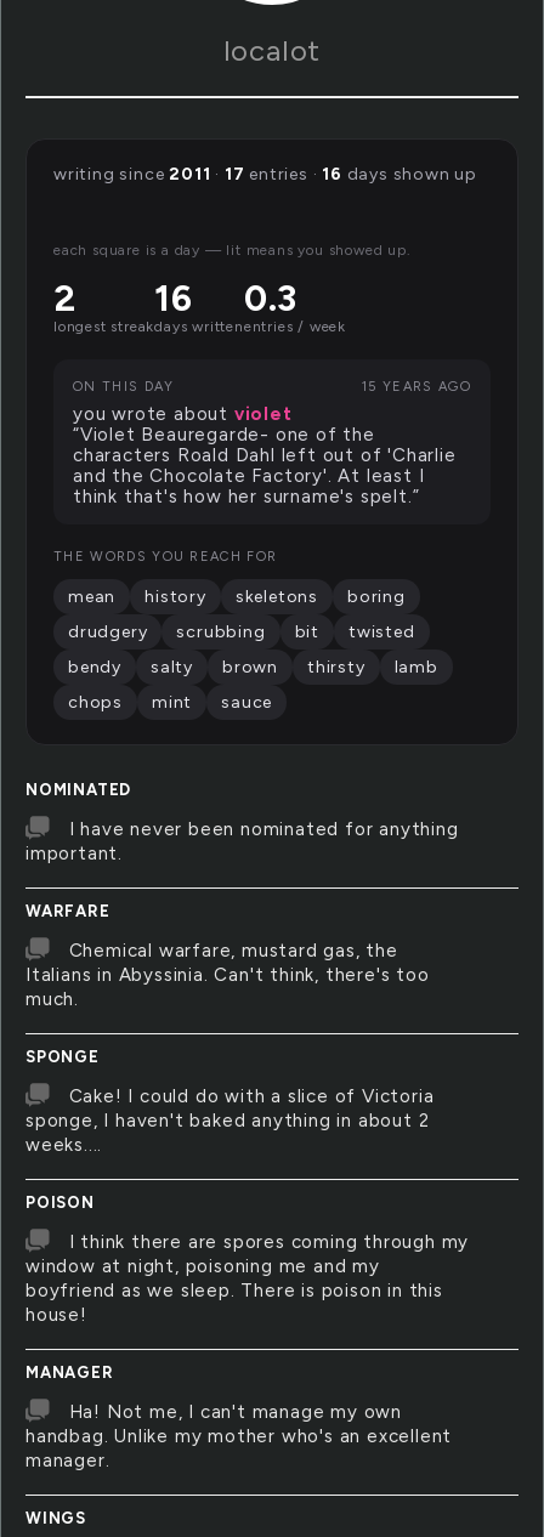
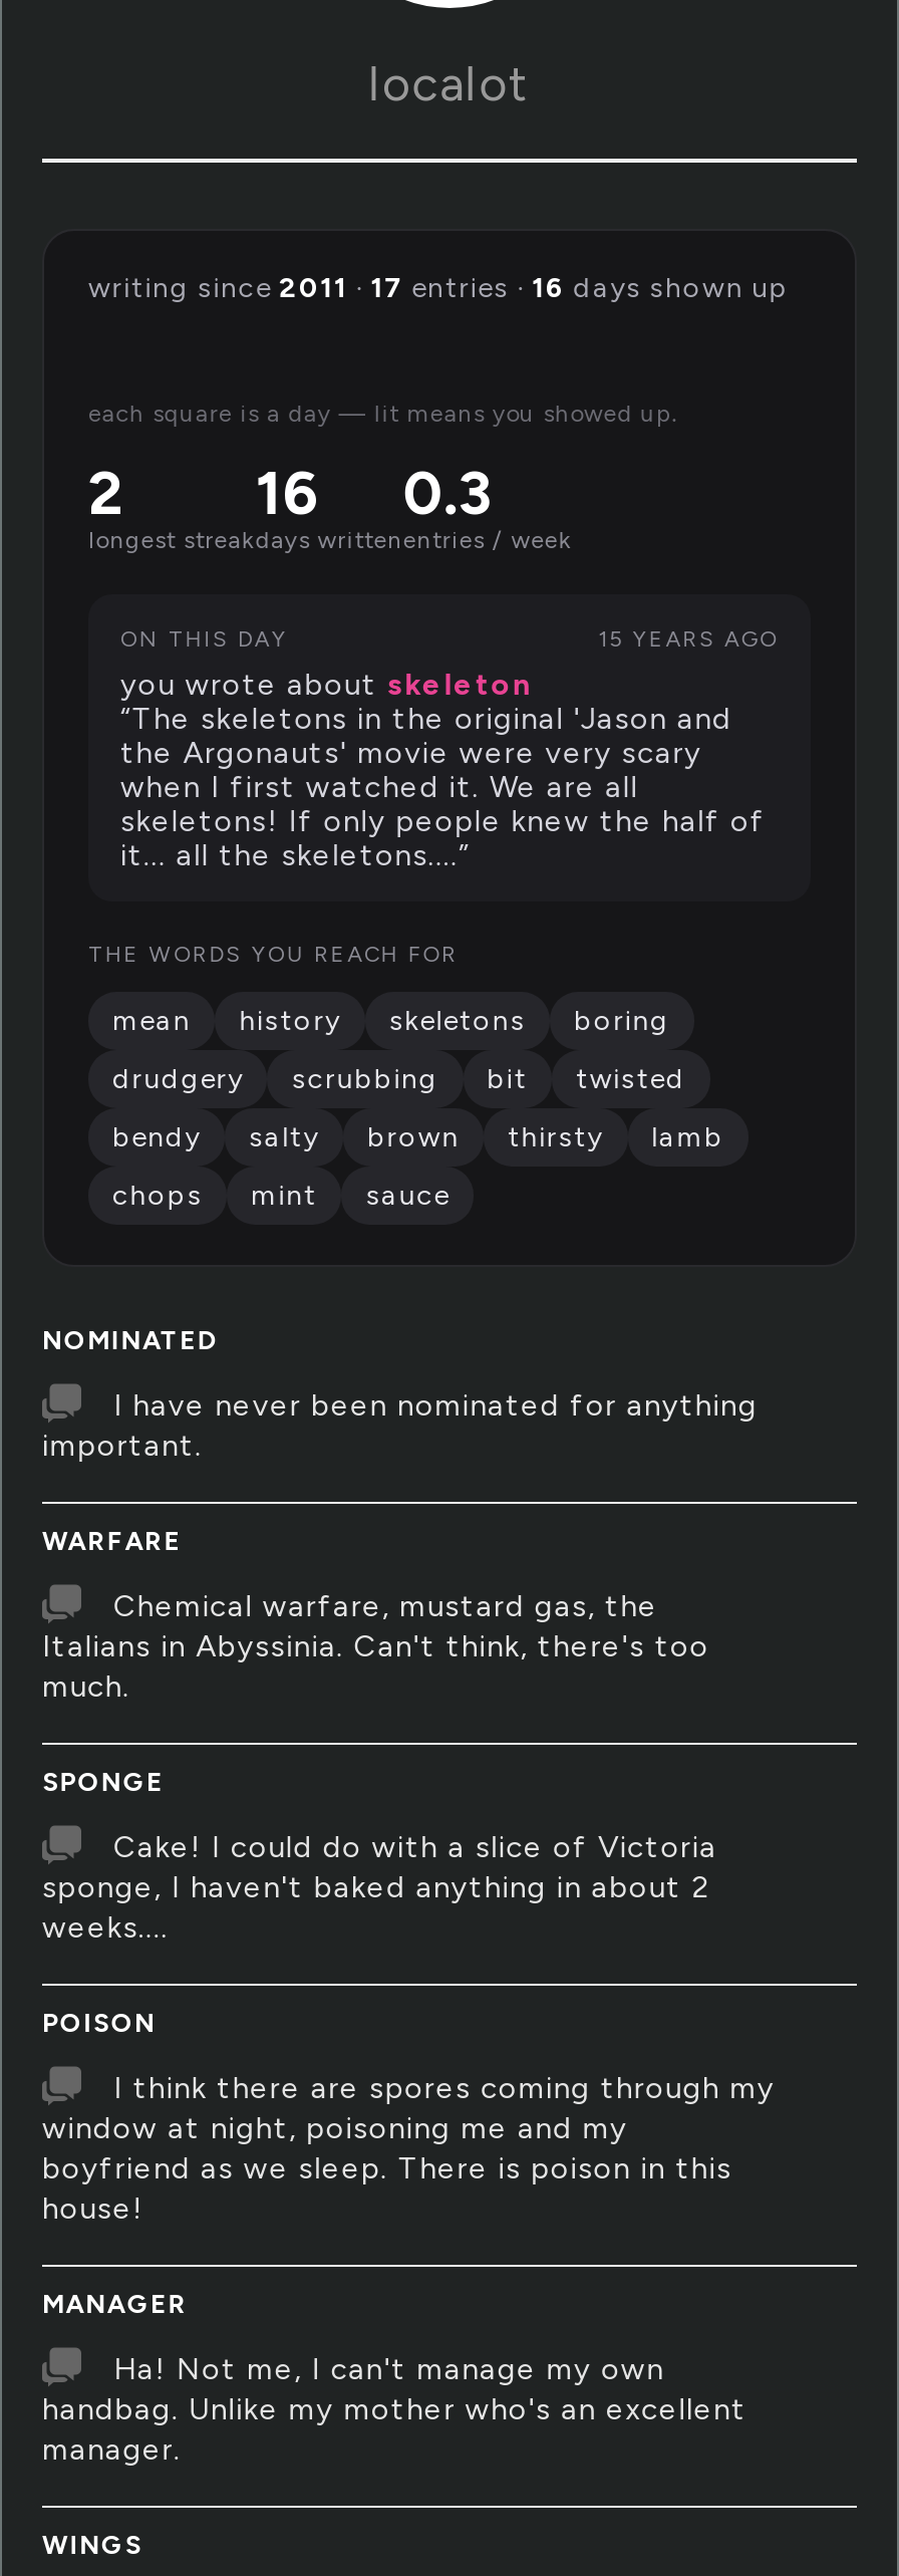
[73,403,456,507] you wrote about violet | “Violet Beauregarde- one of the | characters Roald Dahl left out of 'Charlie | and the Chocolate Factory'. At least I | think that's how her surname's spelt.” -> [120,667,766,873] you wrote about skeleton | “The skeletons in the original 'Jason and | the Argonauts' movie were very scary | when I first watched it. We are all | skeletons! If only people knew the half of | it... all the skeletons....”

